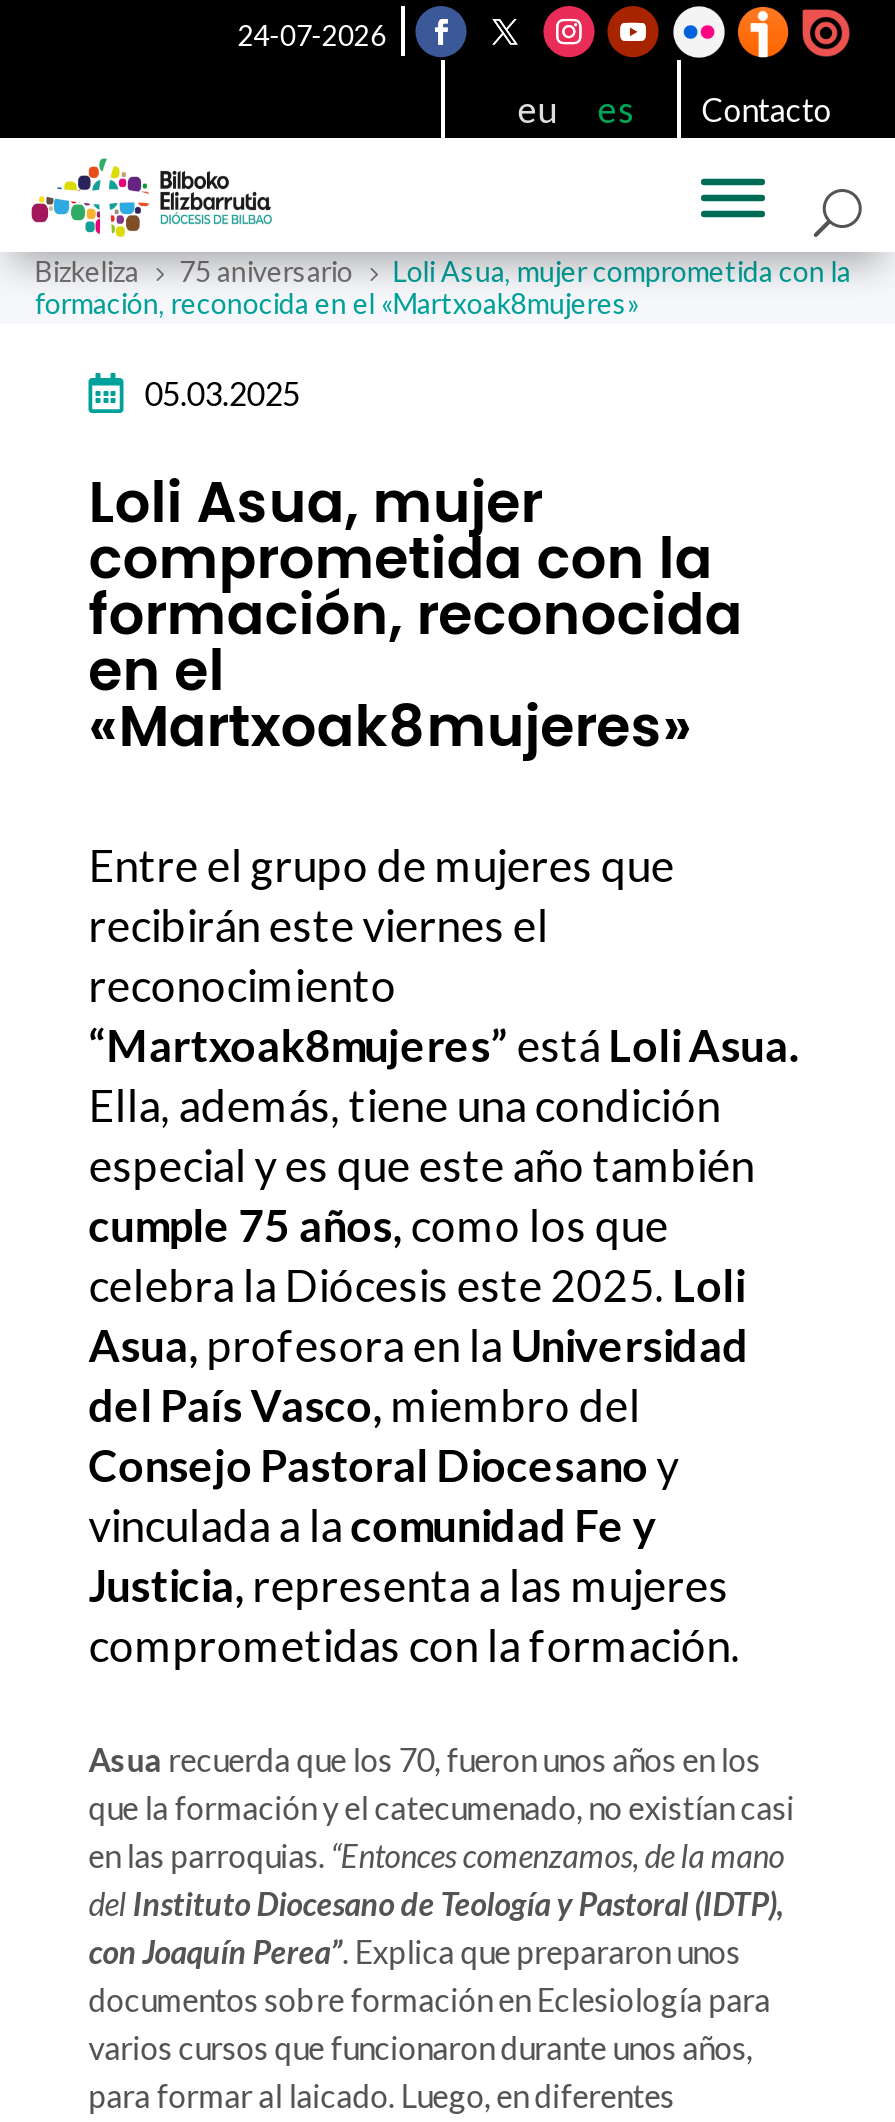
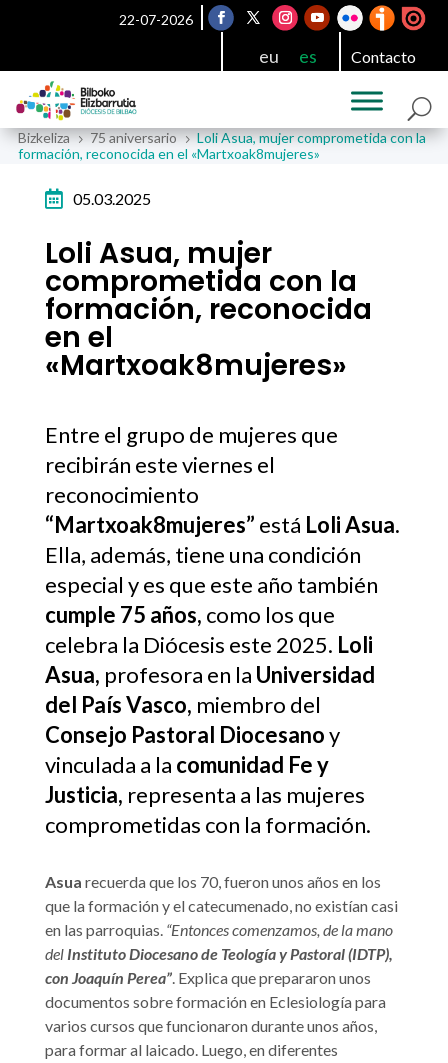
[238,18,386,52] 24-07-2026 -> [119,11,193,28] 22-07-2026

